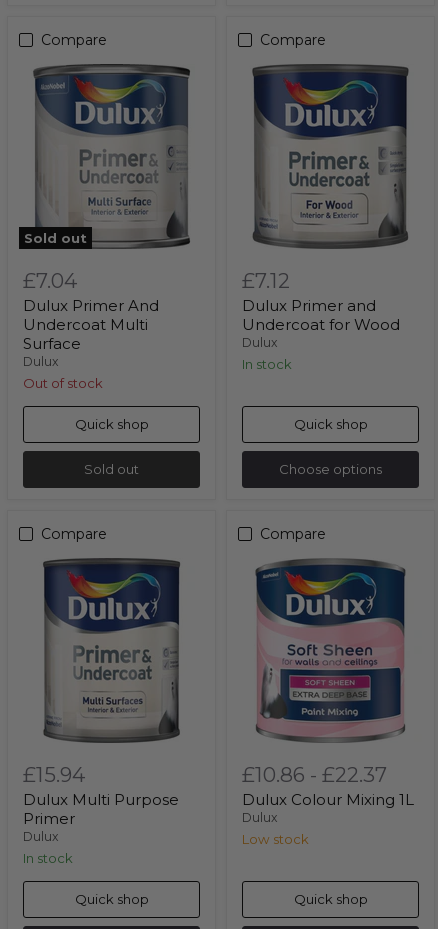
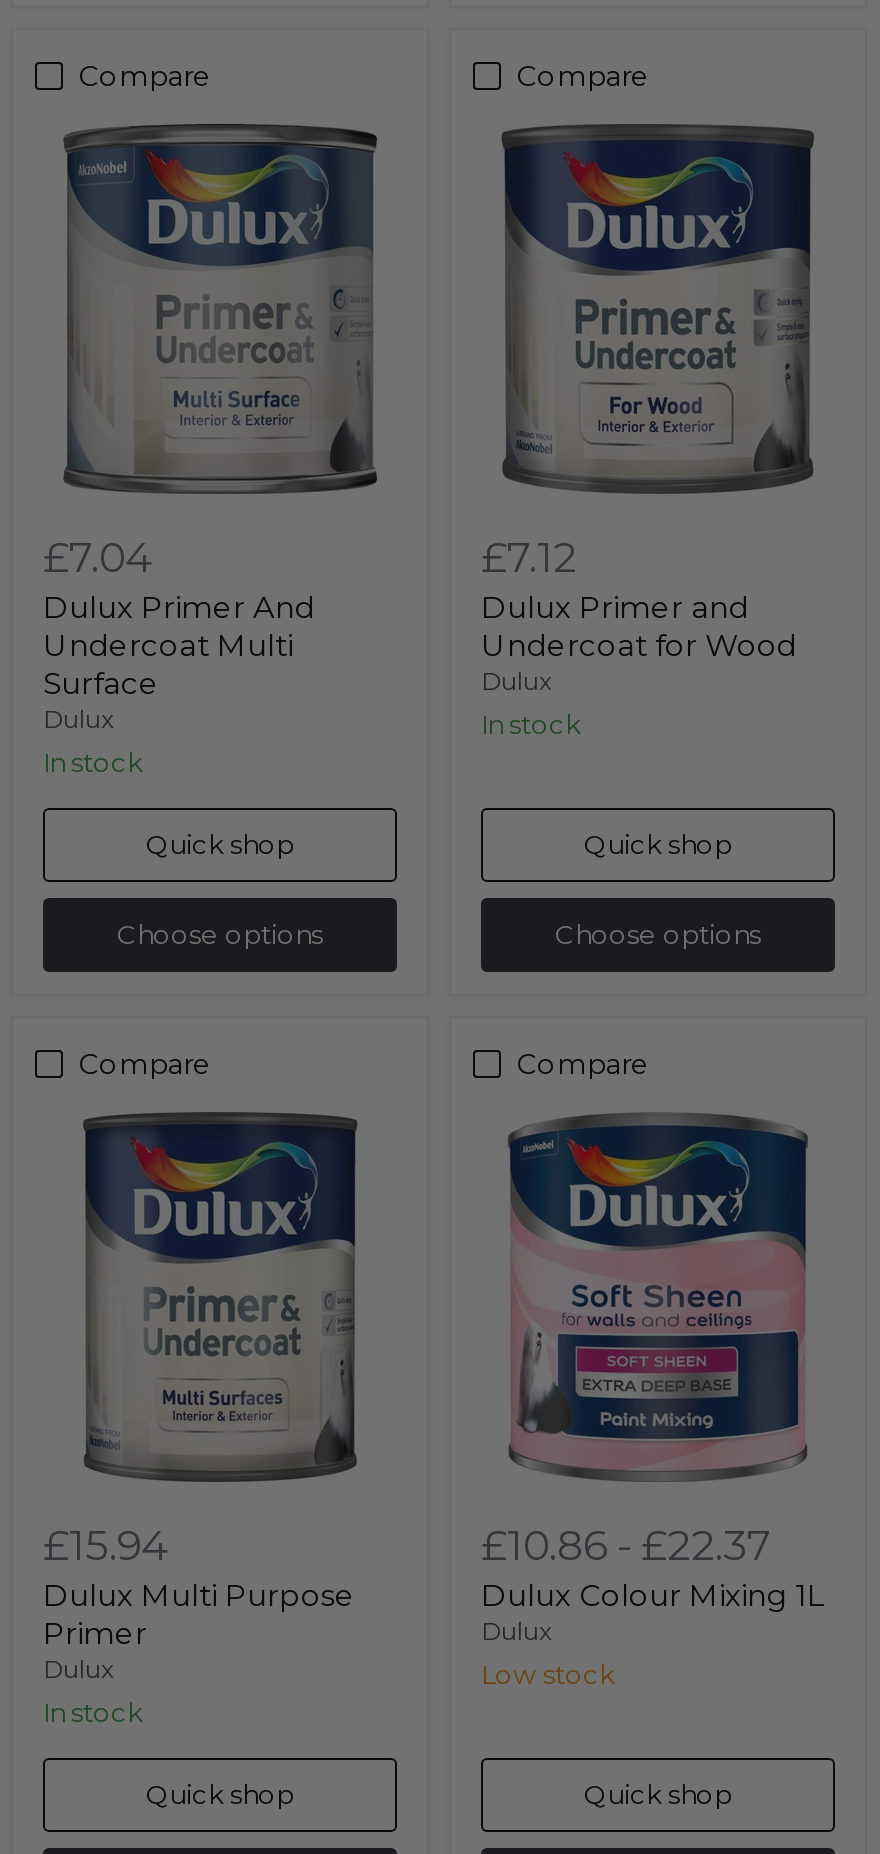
[24,230,87,246] Sold out -> none
[23,375,103,391] Out of stock -> [49,746,143,778] In stock
[84,461,139,477] Sold out -> [117,918,323,950] Choose options

